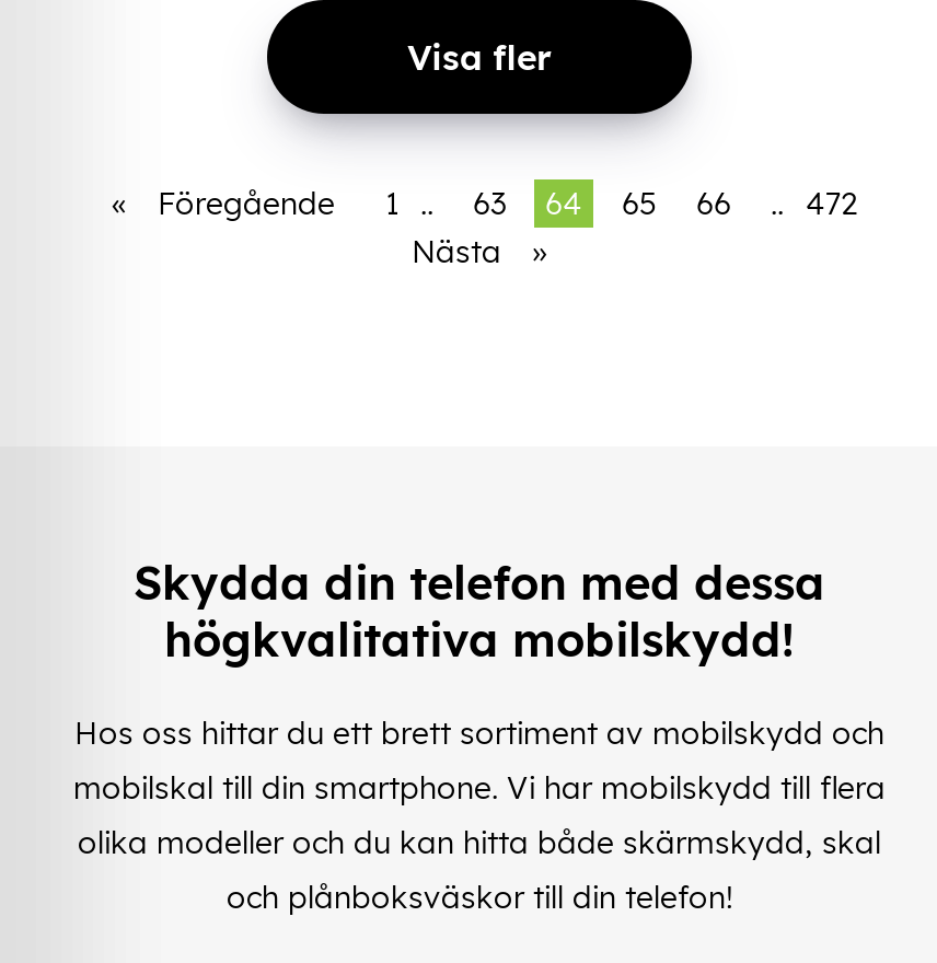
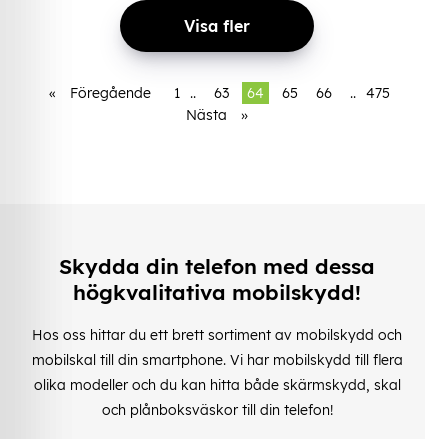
[771,184,858,223] .. 472 -> [350,84,390,102] .. 475

